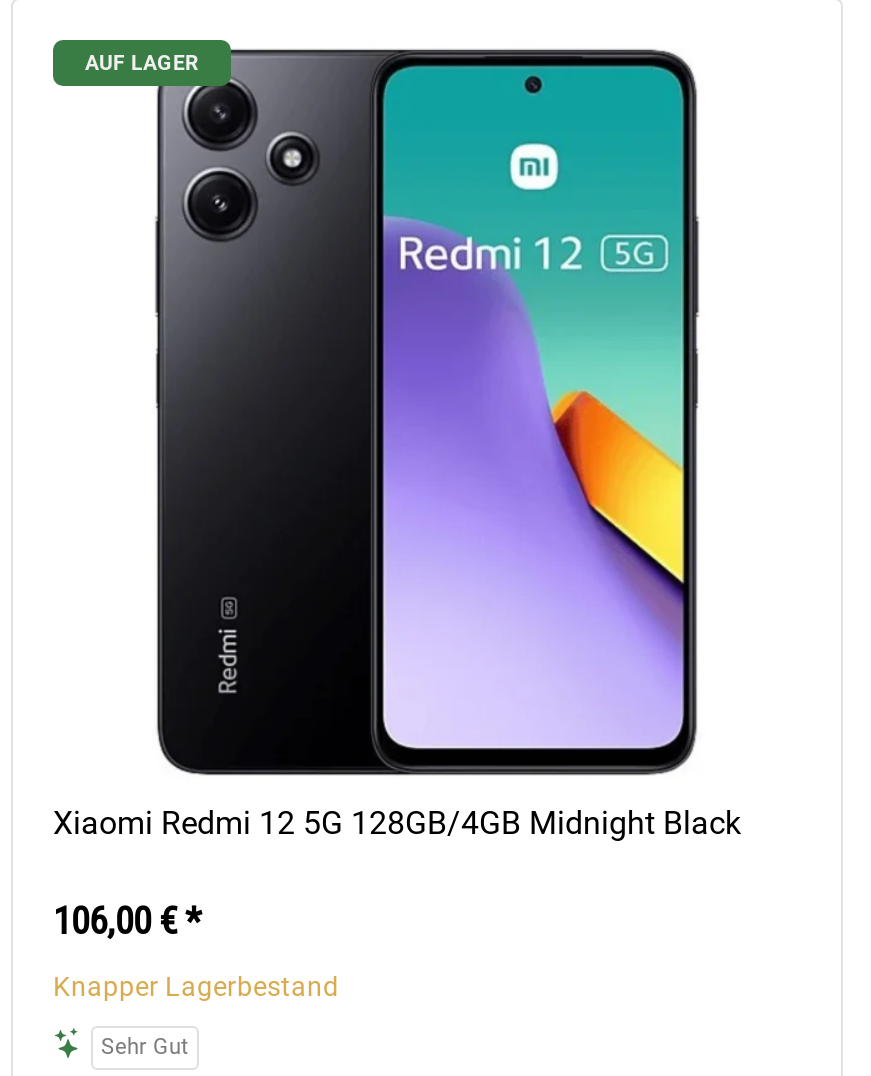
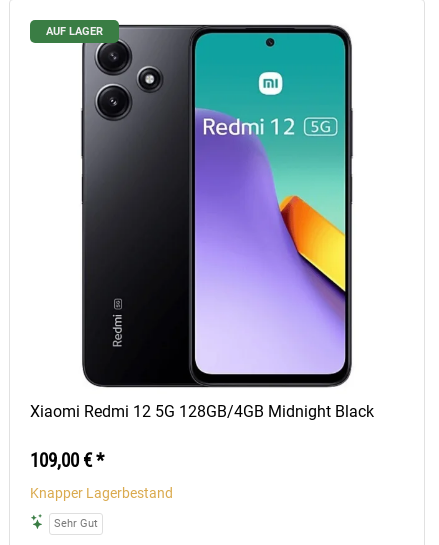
[53,898,201,944] 106,00 €* -> [30,449,104,472] 109,00 €*

